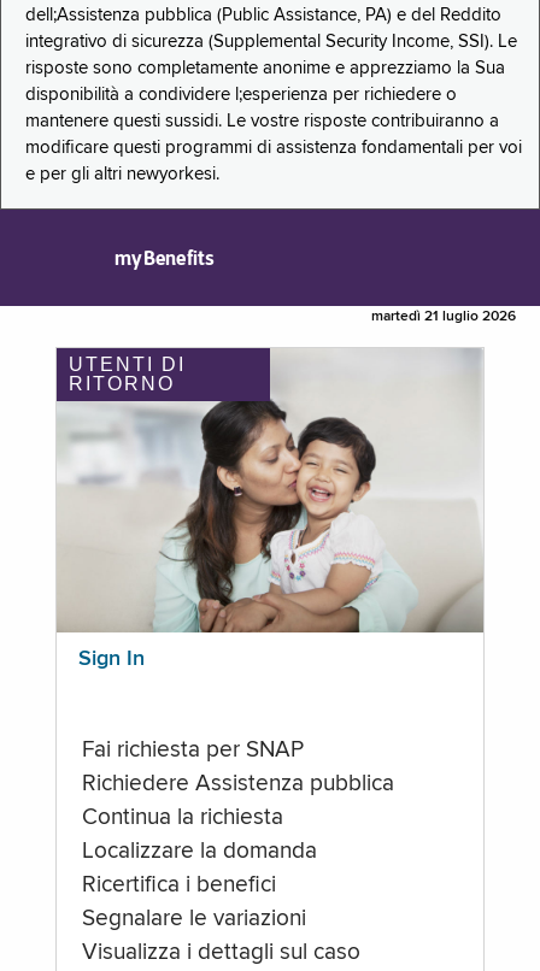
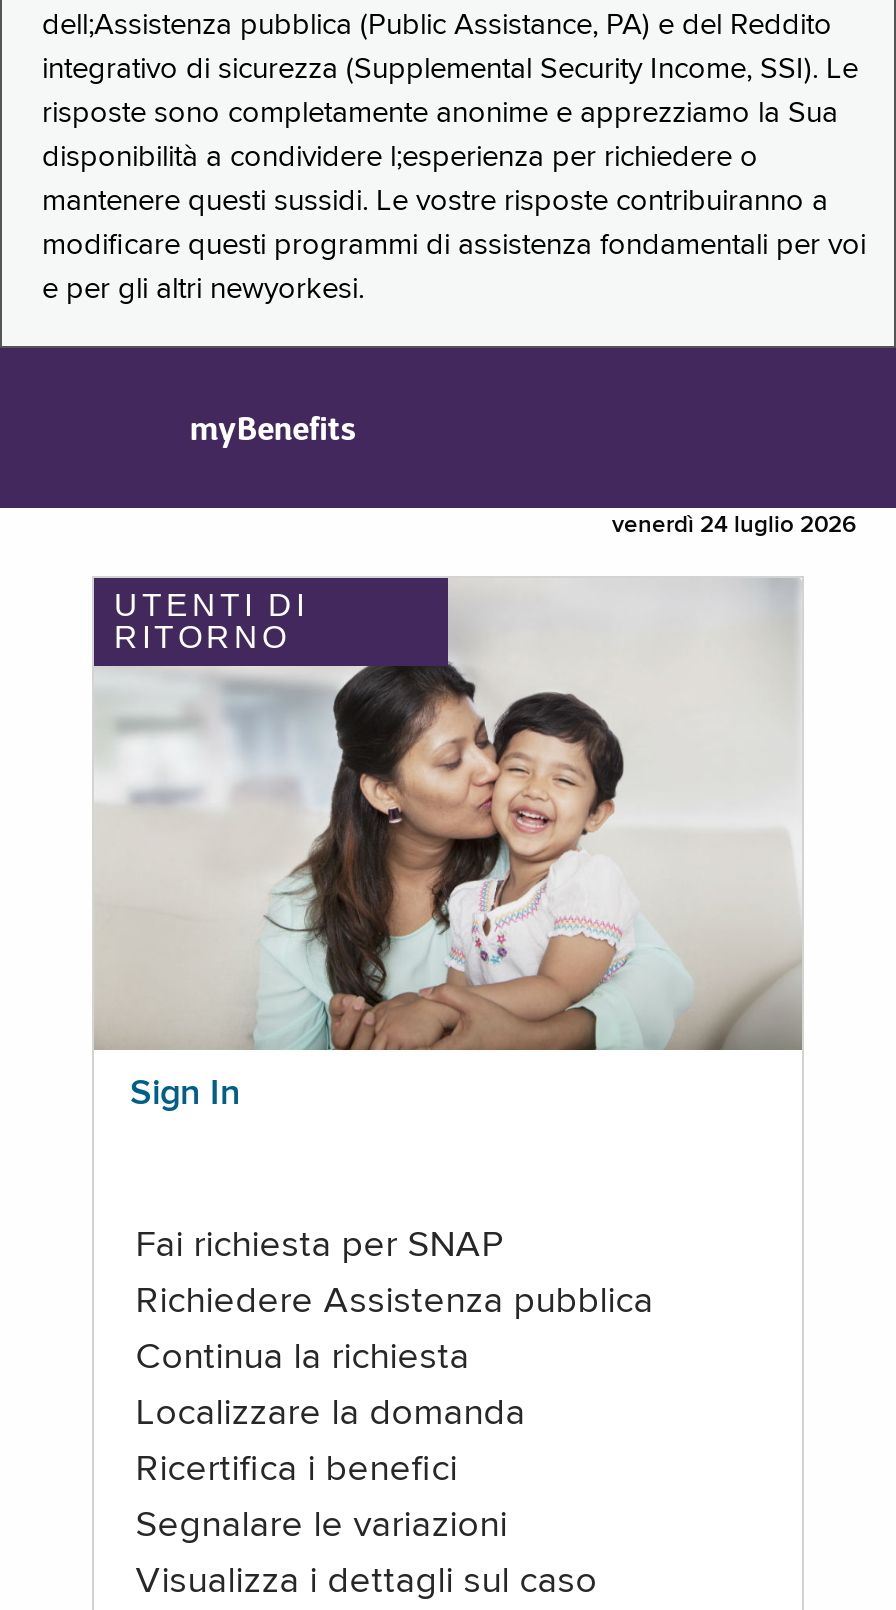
[371,310,516,324] martedì 21 luglio 2026 -> [612,514,856,538] venerdì 24 luglio 2026

